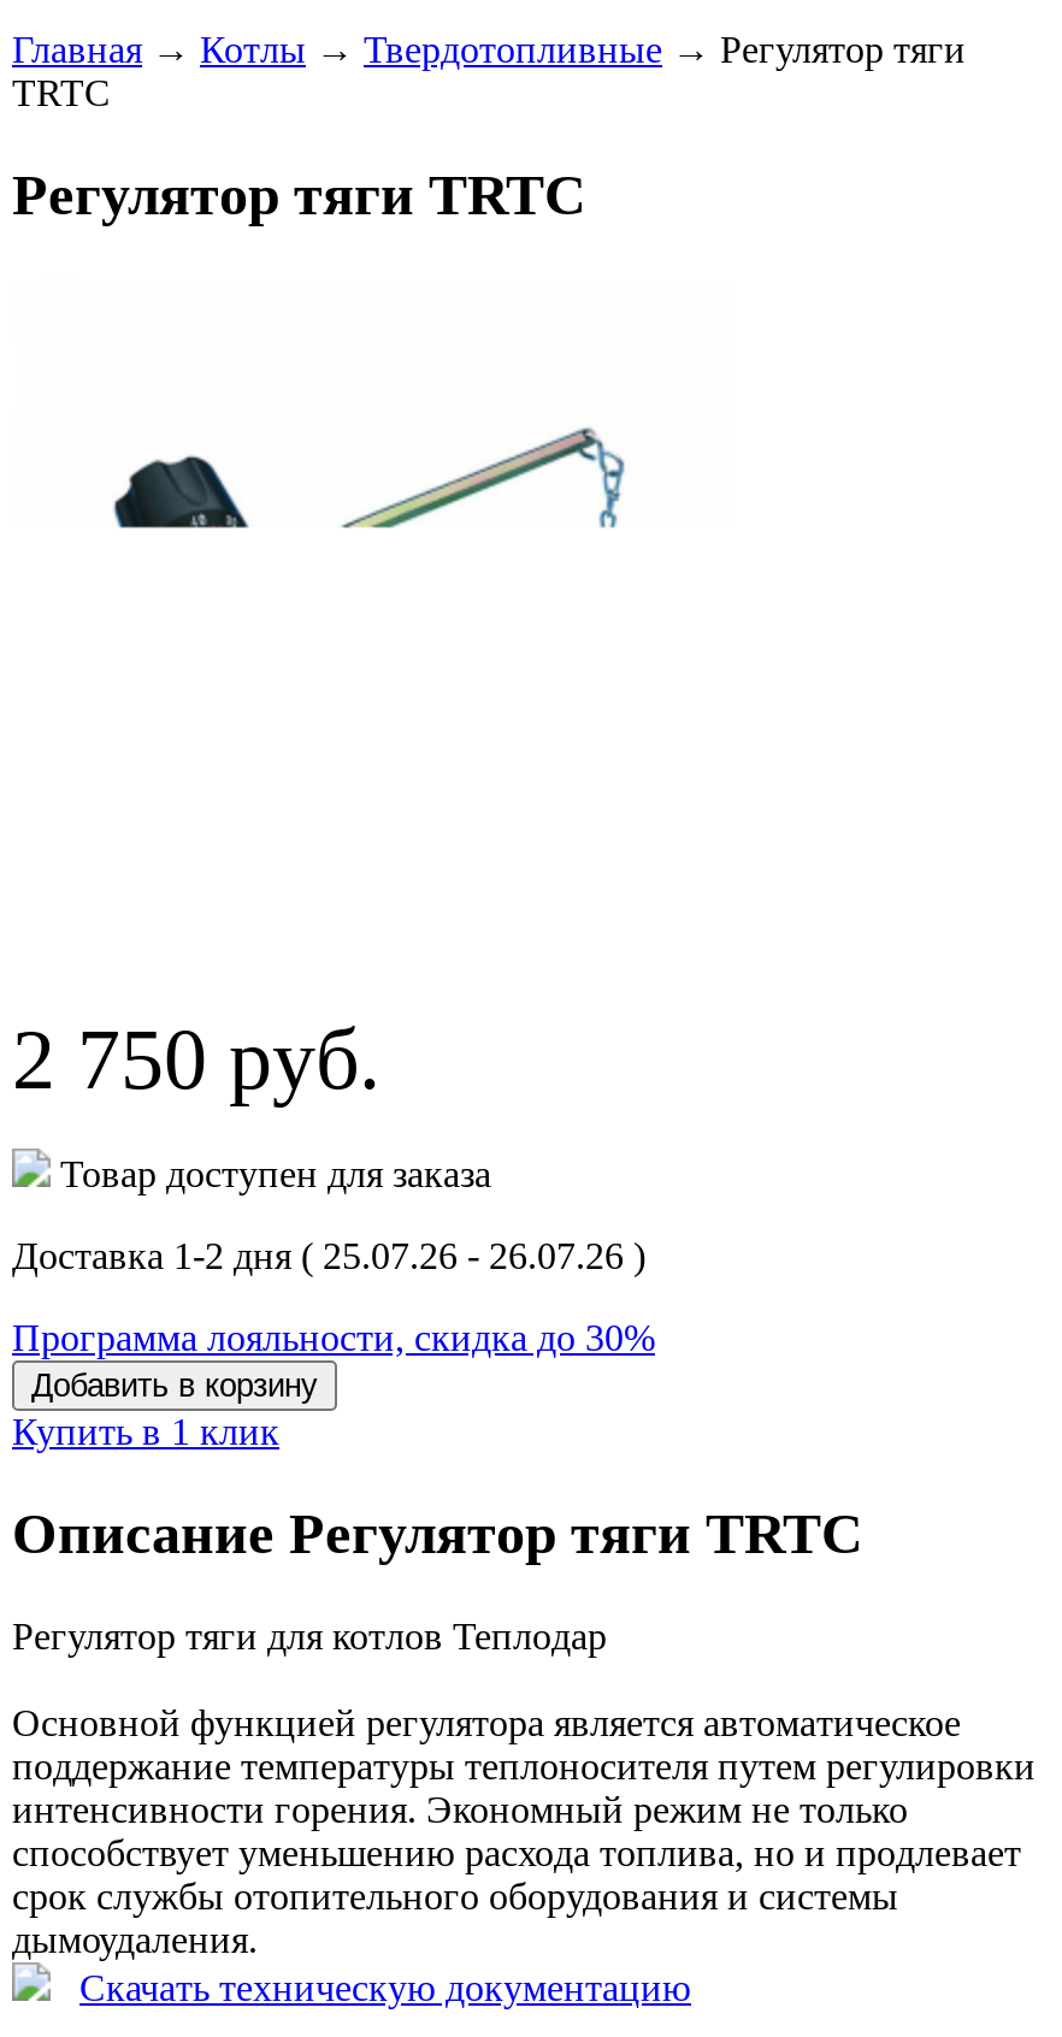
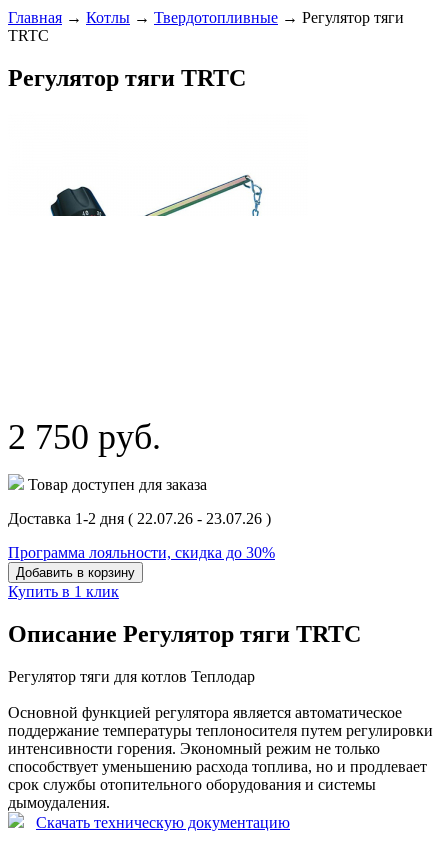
[12,1235,645,1276] Доставка 1-2 дня ( 25.07.26 - 26.07.26 ) -> [8,510,271,527] Доставка 1-2 дня ( 22.07.26 - 23.07.26 )

